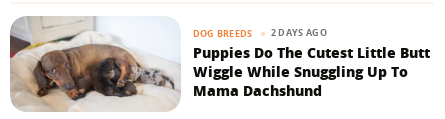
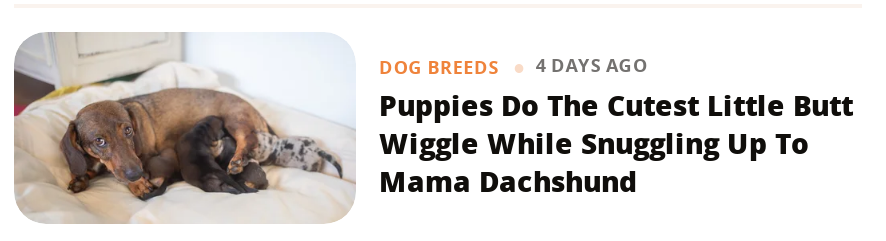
[192,26,327,40] DOG BREEDS 2 DAYS AGO -> [379,52,648,79] DOG BREEDS 4 DAYS AGO

